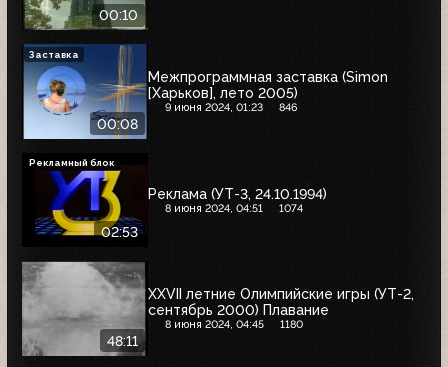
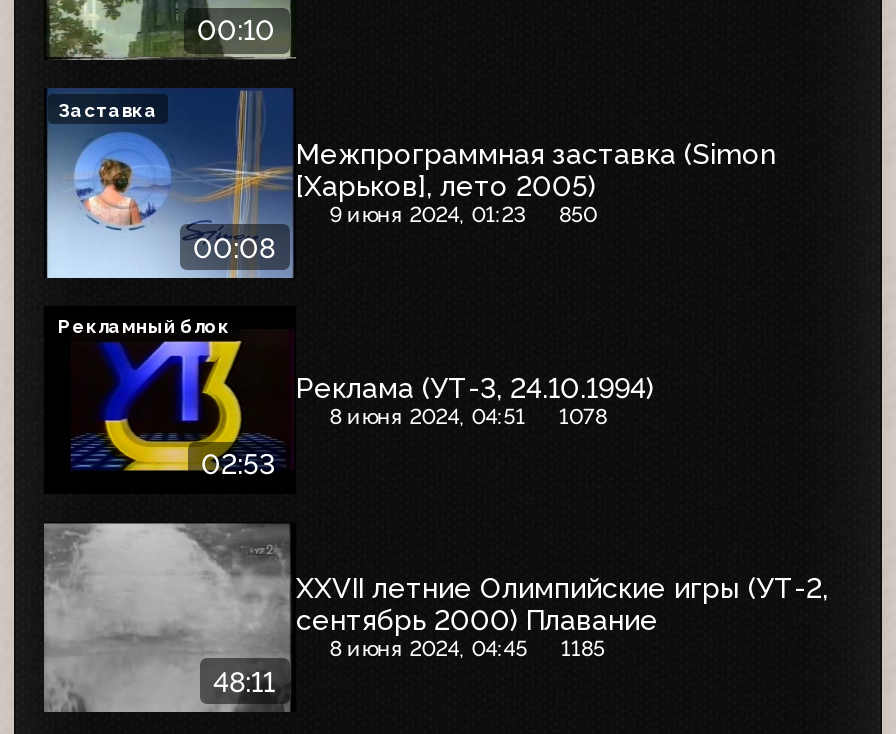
[165,101,297,114] 9 июня 2024, 01:23 846 -> [329,202,597,228] 9 июня 2024, 01:23 850
[165,202,303,215] 8 июня 2024, 04:51 1074 -> [329,403,607,429] 8 июня 2024, 04:51 1078
[165,318,303,331] 8 июня 2024, 04:45 1180 -> [329,636,605,662] 8 июня 2024, 04:45 1185

